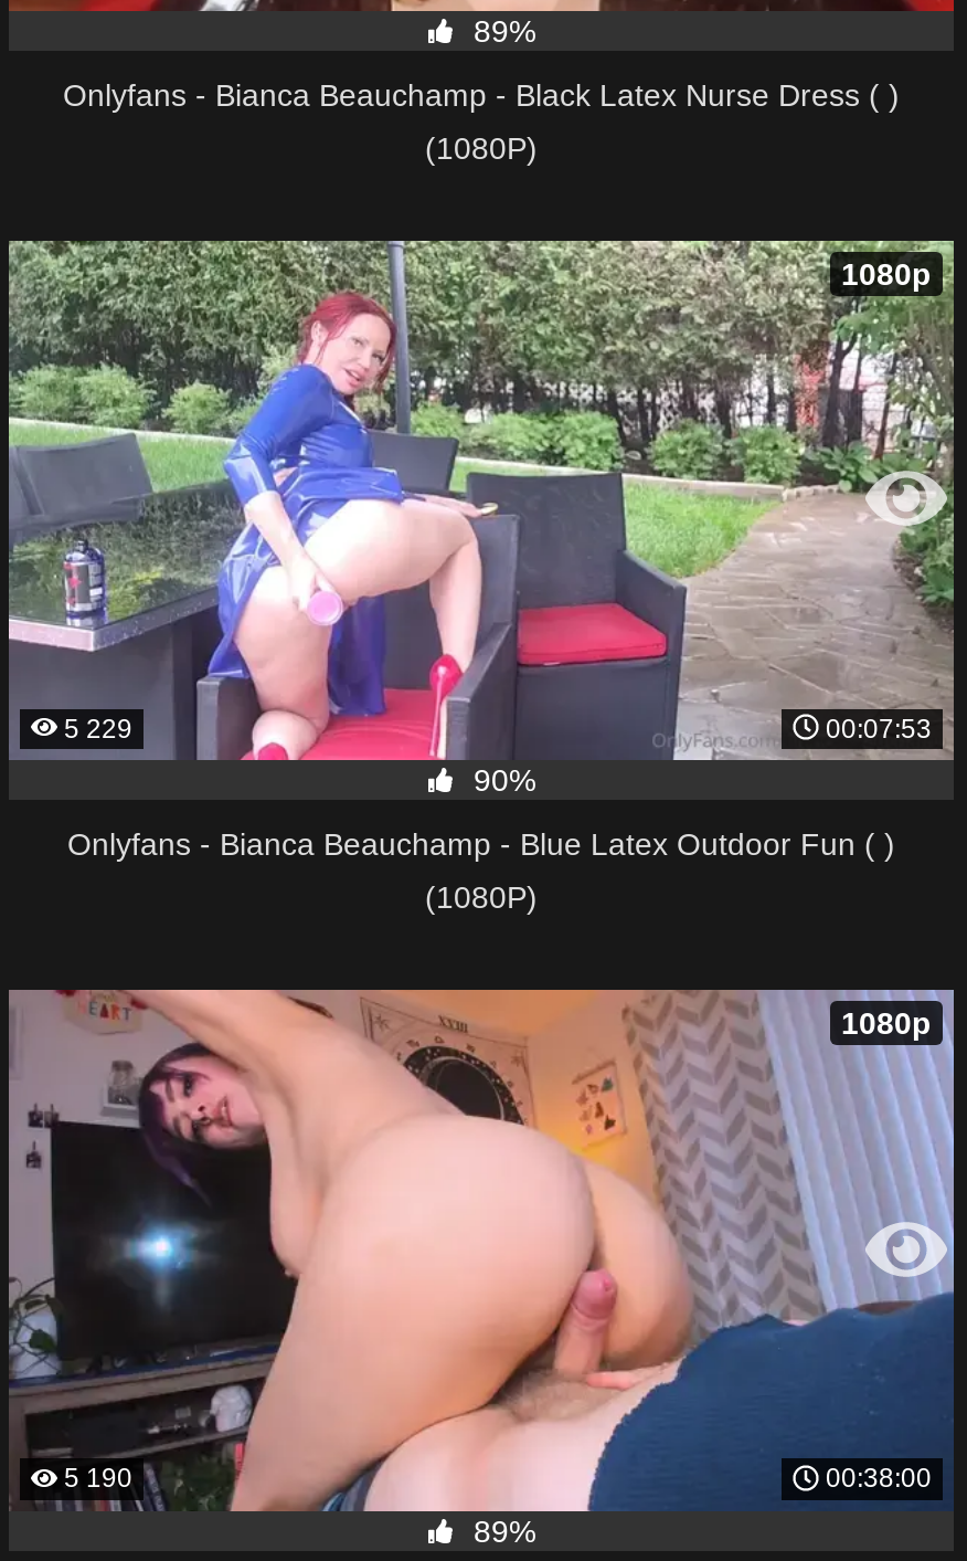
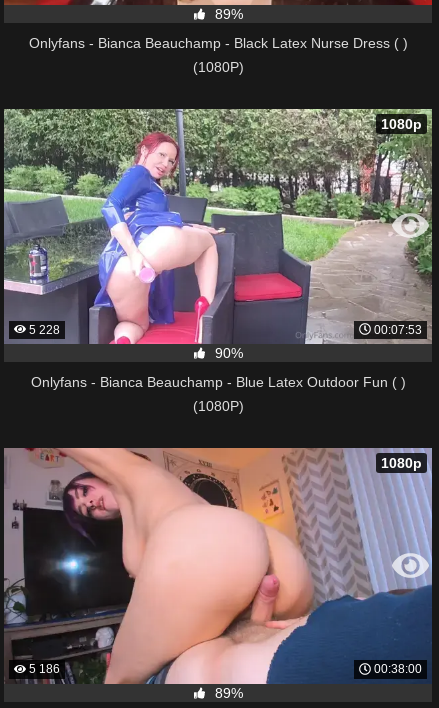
[57,713,132,743] 5 229 -> [26,322,60,336] 5 228
[57,1462,132,1493] 5 190 -> [26,662,60,676] 5 186

